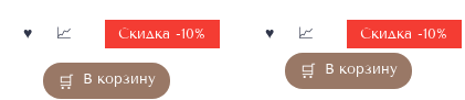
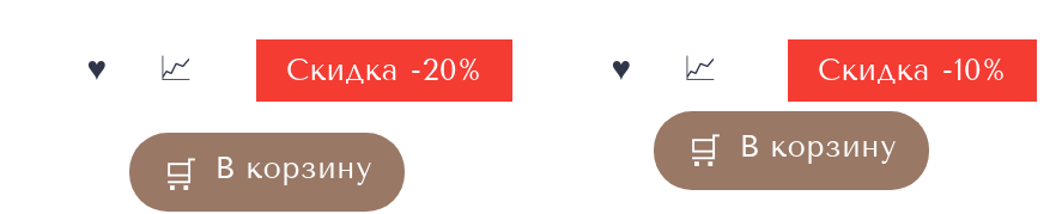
[119,25,206,43] Скидка -10% -> [286,52,482,90] Скидка -20%

